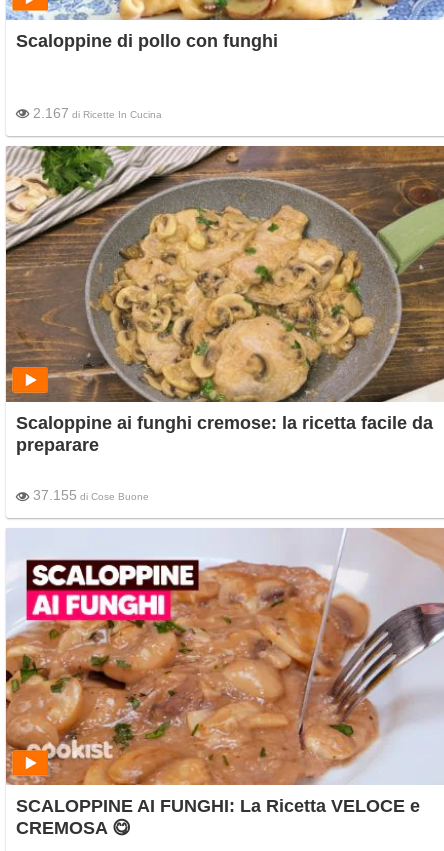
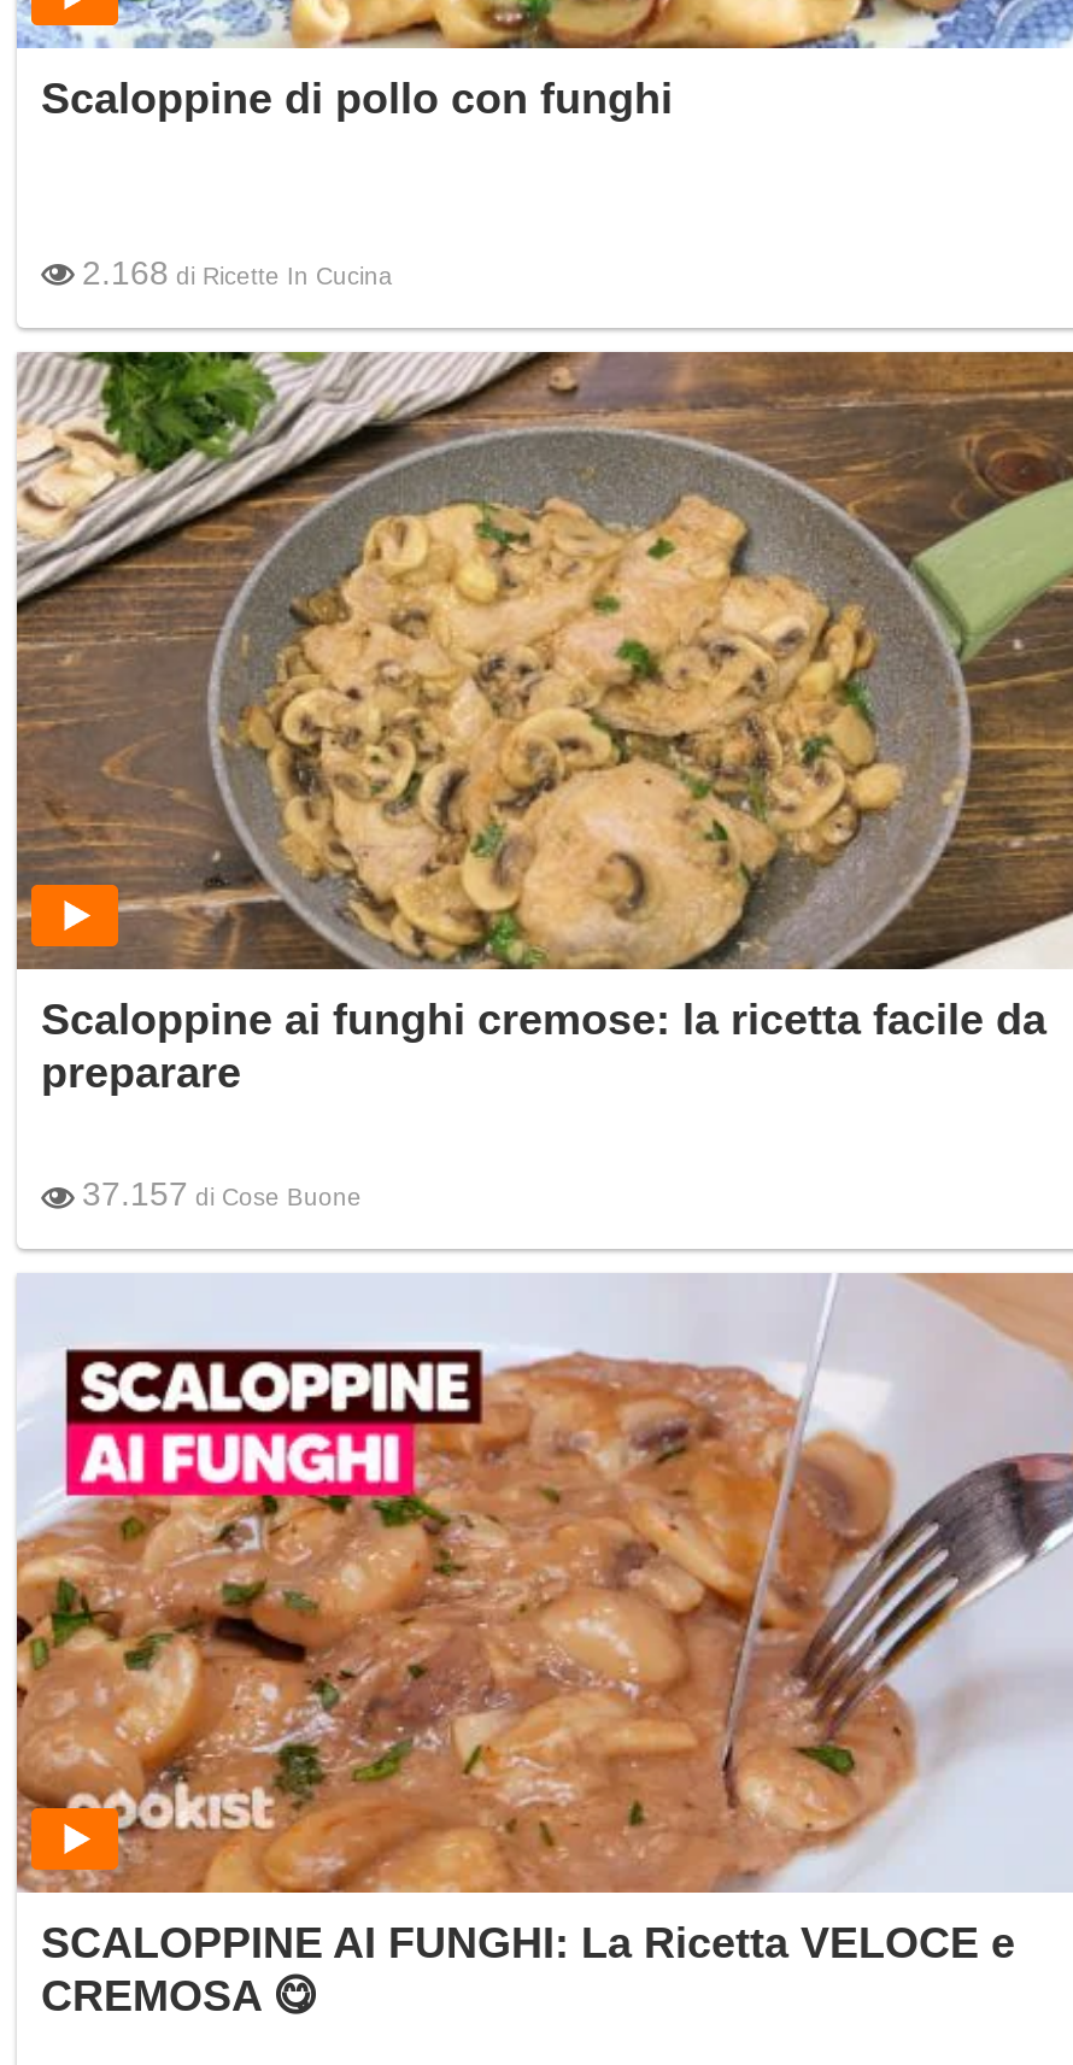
[33,105,162,121] 2.167 di Ricette In Cucina -> [82,253,393,291] 2.168 di Ricette In Cucina
[33,487,149,503] 37.155 di Cose Buone -> [82,1175,362,1213] 37.157 di Cose Buone

